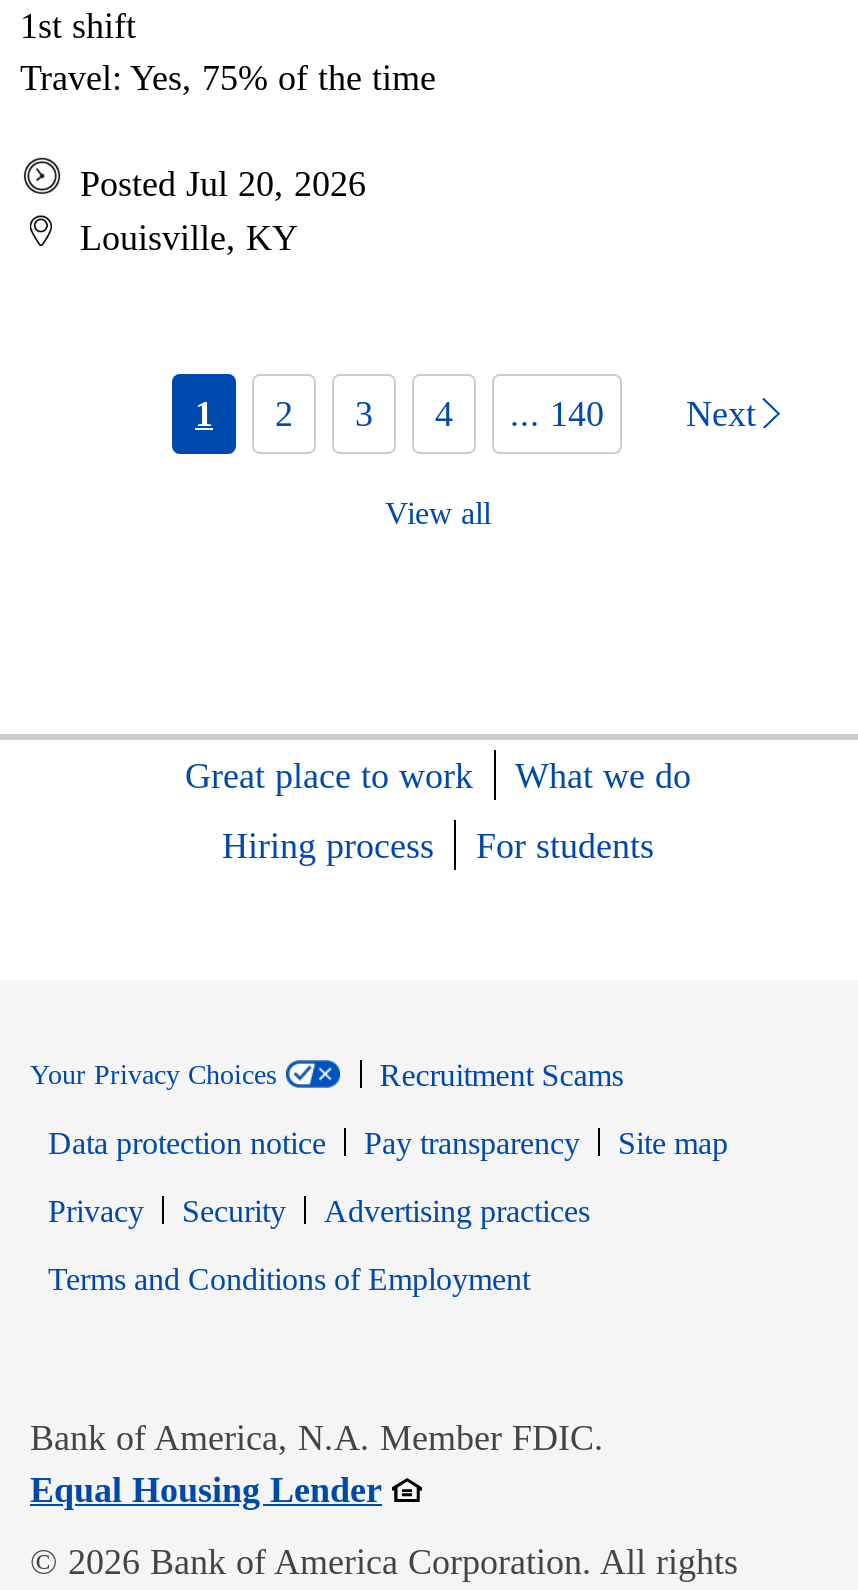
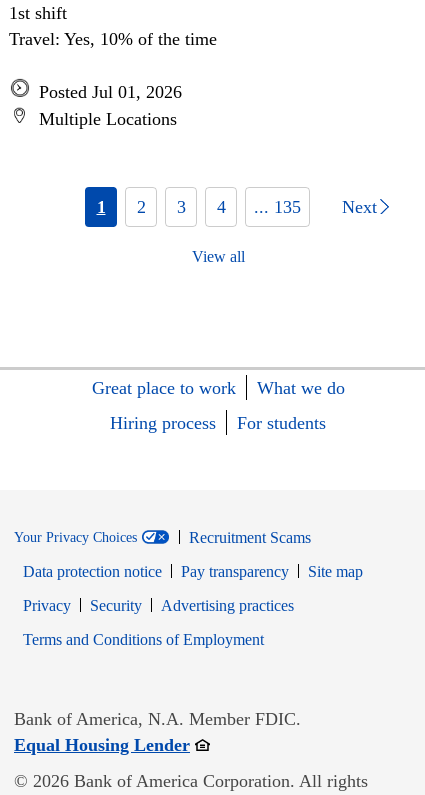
[20,58,436,98] Travel: Yes, 75% of the time -> [9,29,217,49] Travel: Yes, 10% of the time
[80,164,366,258] Posted Jul 20, 2026 | Louisville, KY -> [39,82,182,129] Posted Jul 01, 2026 | Multiple Locations
[195,393,604,433] 1 2 3 4 ... 140 -> [96,196,301,216] 1 2 3 4 ... 135

